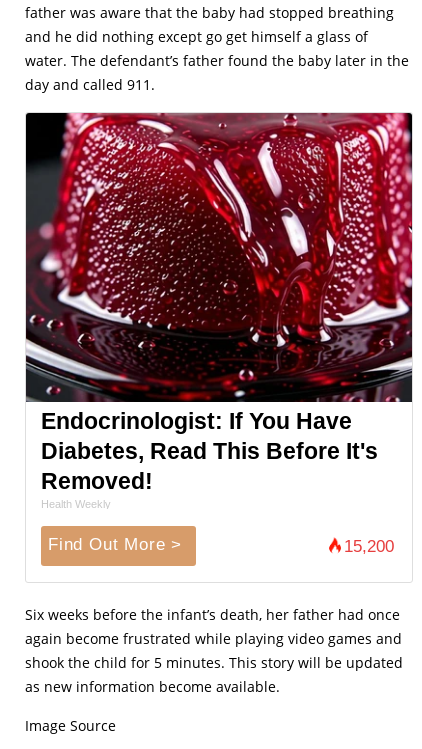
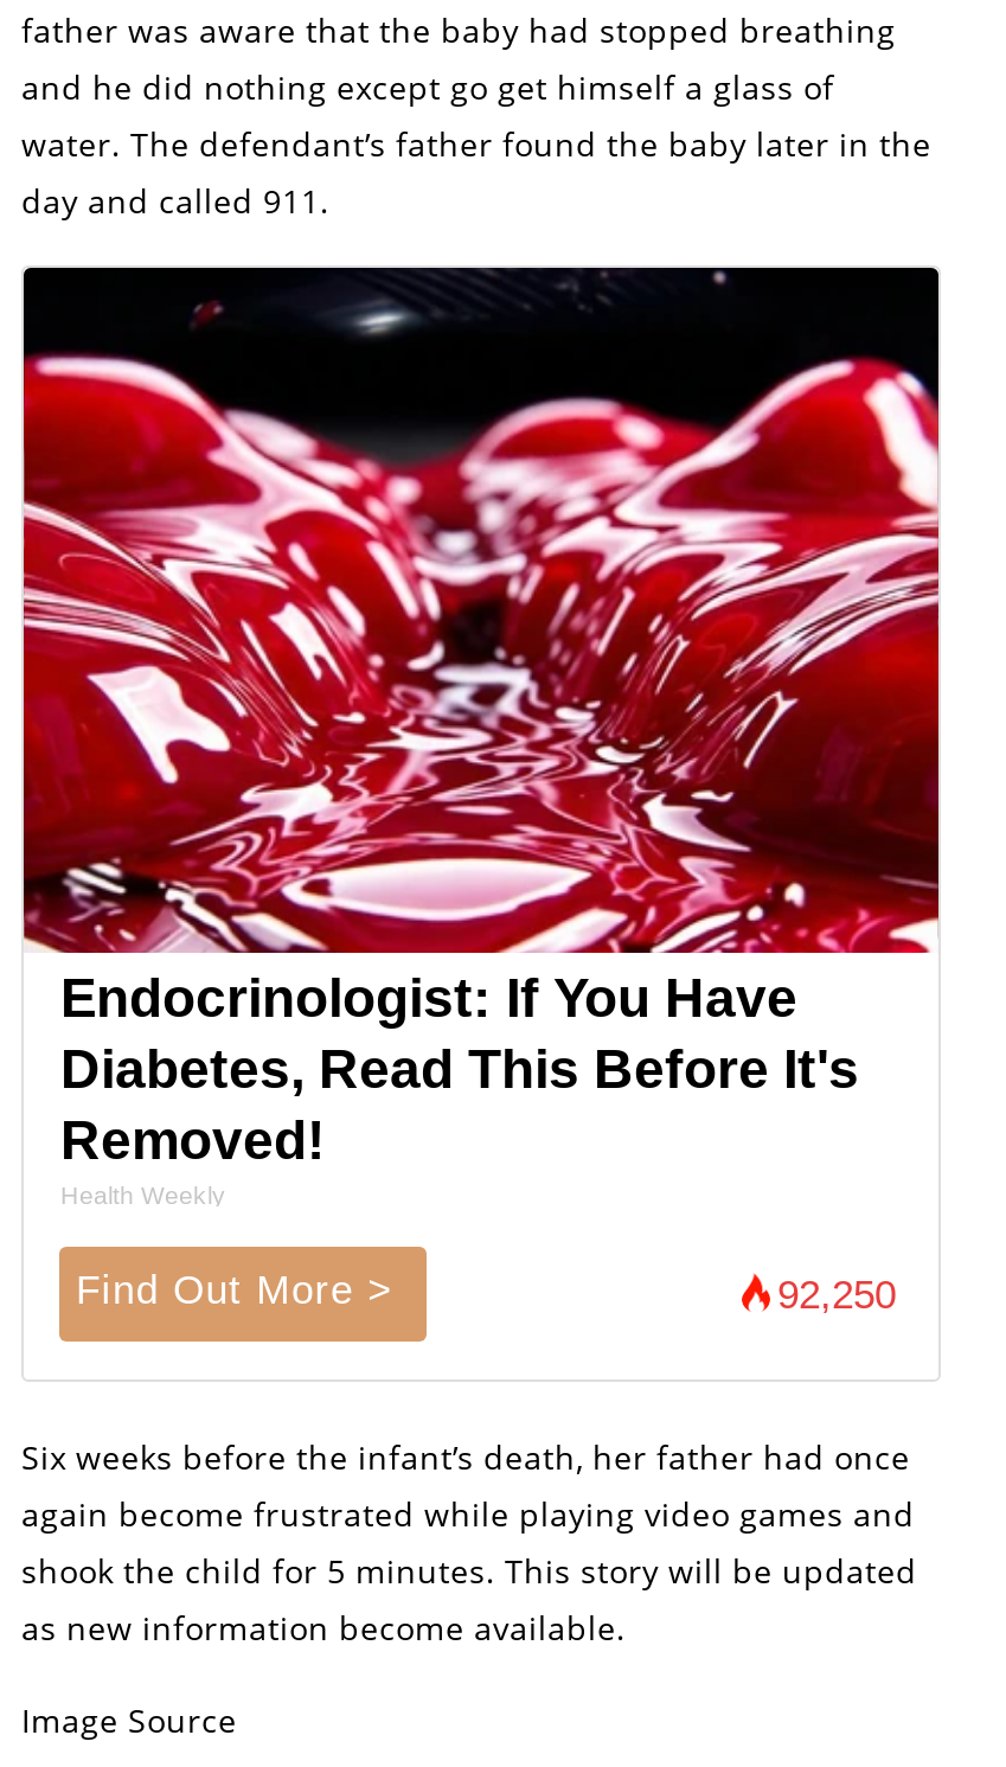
[25,112,413,403] [image] -> [21,265,941,955] [image]
[344,537,394,556] 15,200 -> [777,1273,896,1318] 92,250

